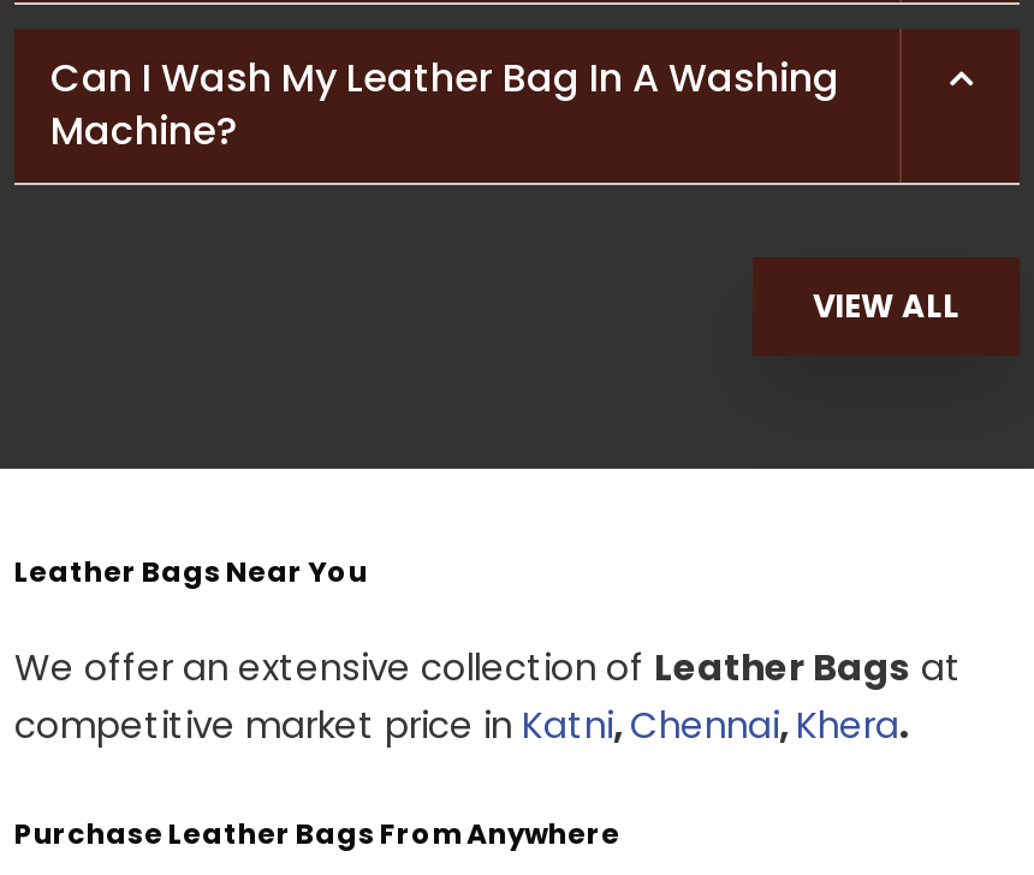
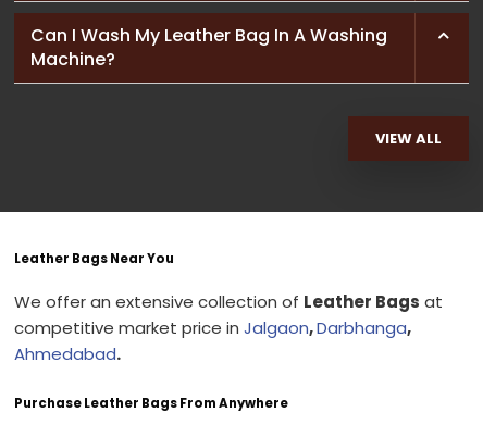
[14,700,909,750] competitive market price in Katni, Chennai, Khera. -> [14,316,411,365] competitive market price in Jalgaon, Darbhanga, | Ahmedabad.

